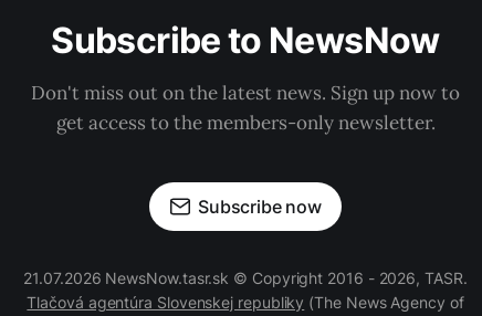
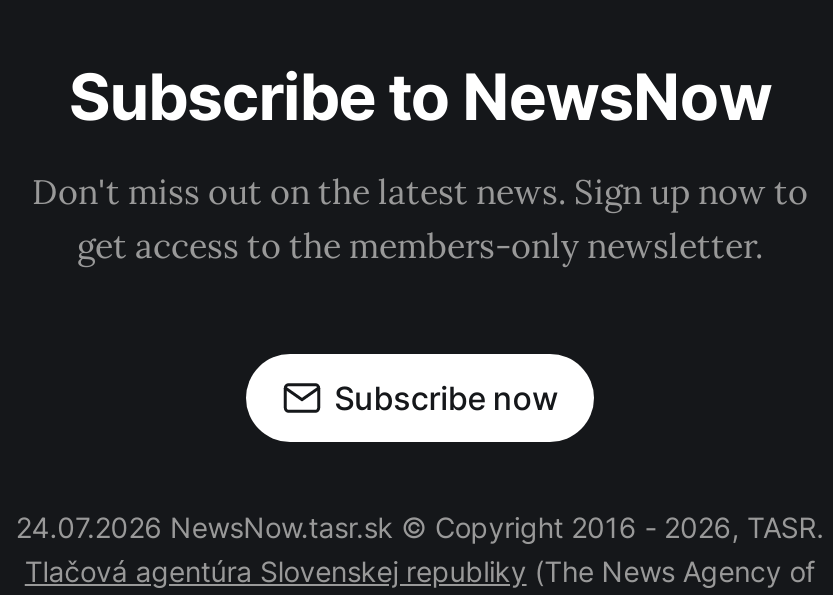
[24,269,467,288] 21.07.2026 NewsNow.tasr.sk © Copyright 2016 - 2026, TASR. -> [16,510,824,544] 24.07.2026 NewsNow.tasr.sk © Copyright 2016 - 2026, TASR.

